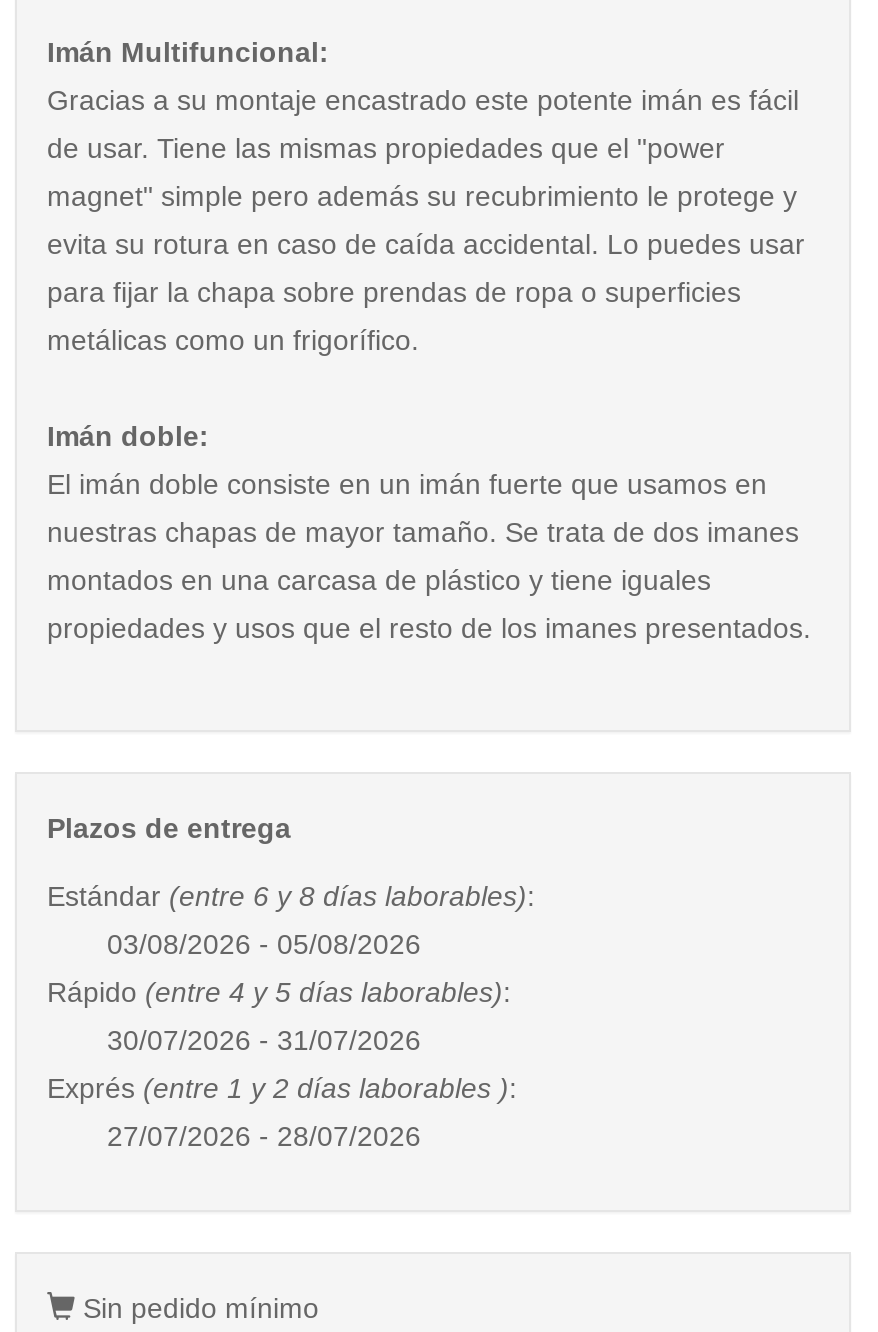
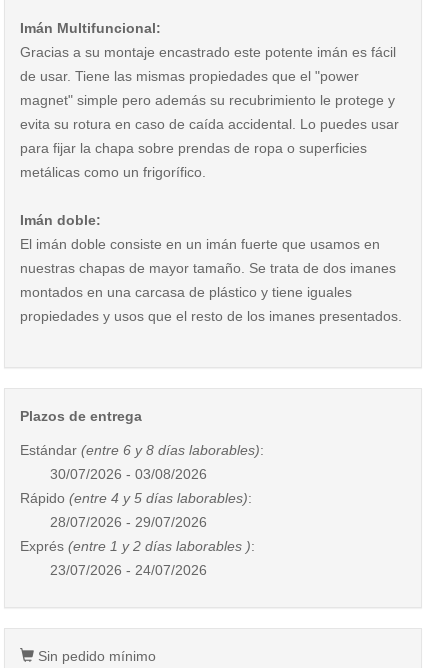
[107,928,421,960] 03/08/2026 - 05/08/2026 -> [50,466,207,482] 30/07/2026 - 03/08/2026
[107,1024,421,1056] 30/07/2026 - 31/07/2026 -> [50,514,207,530] 28/07/2026 - 29/07/2026
[107,1120,421,1152] 27/07/2026 - 28/07/2026 -> [50,562,207,578] 23/07/2026 - 24/07/2026

